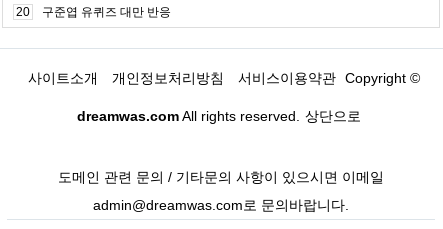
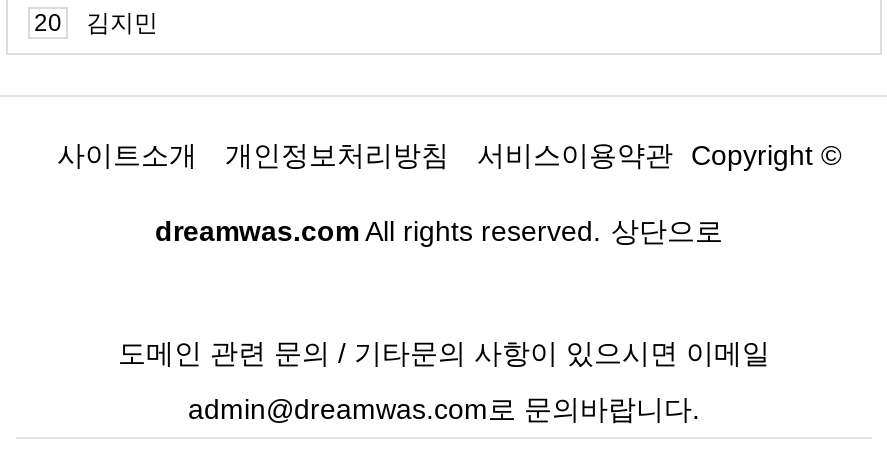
[42,5,171,19] 구준엽 유퀴즈 대만 반응 -> [86,9,158,37] 김지민

